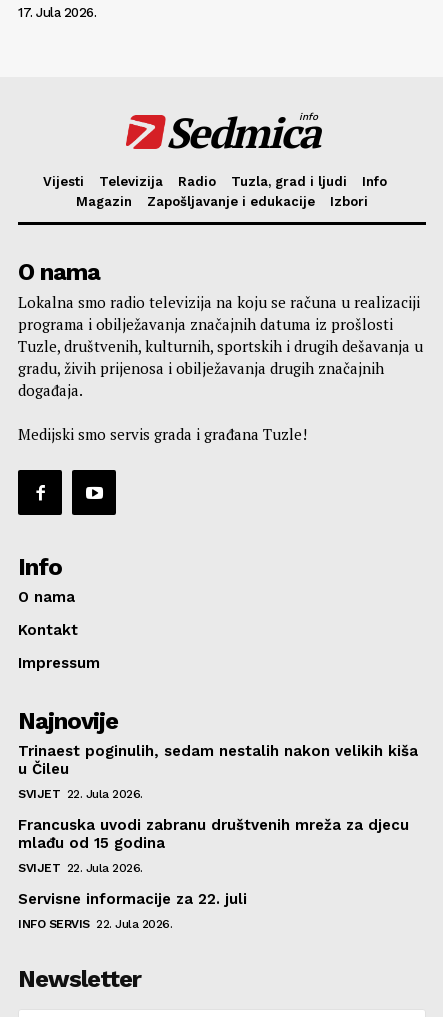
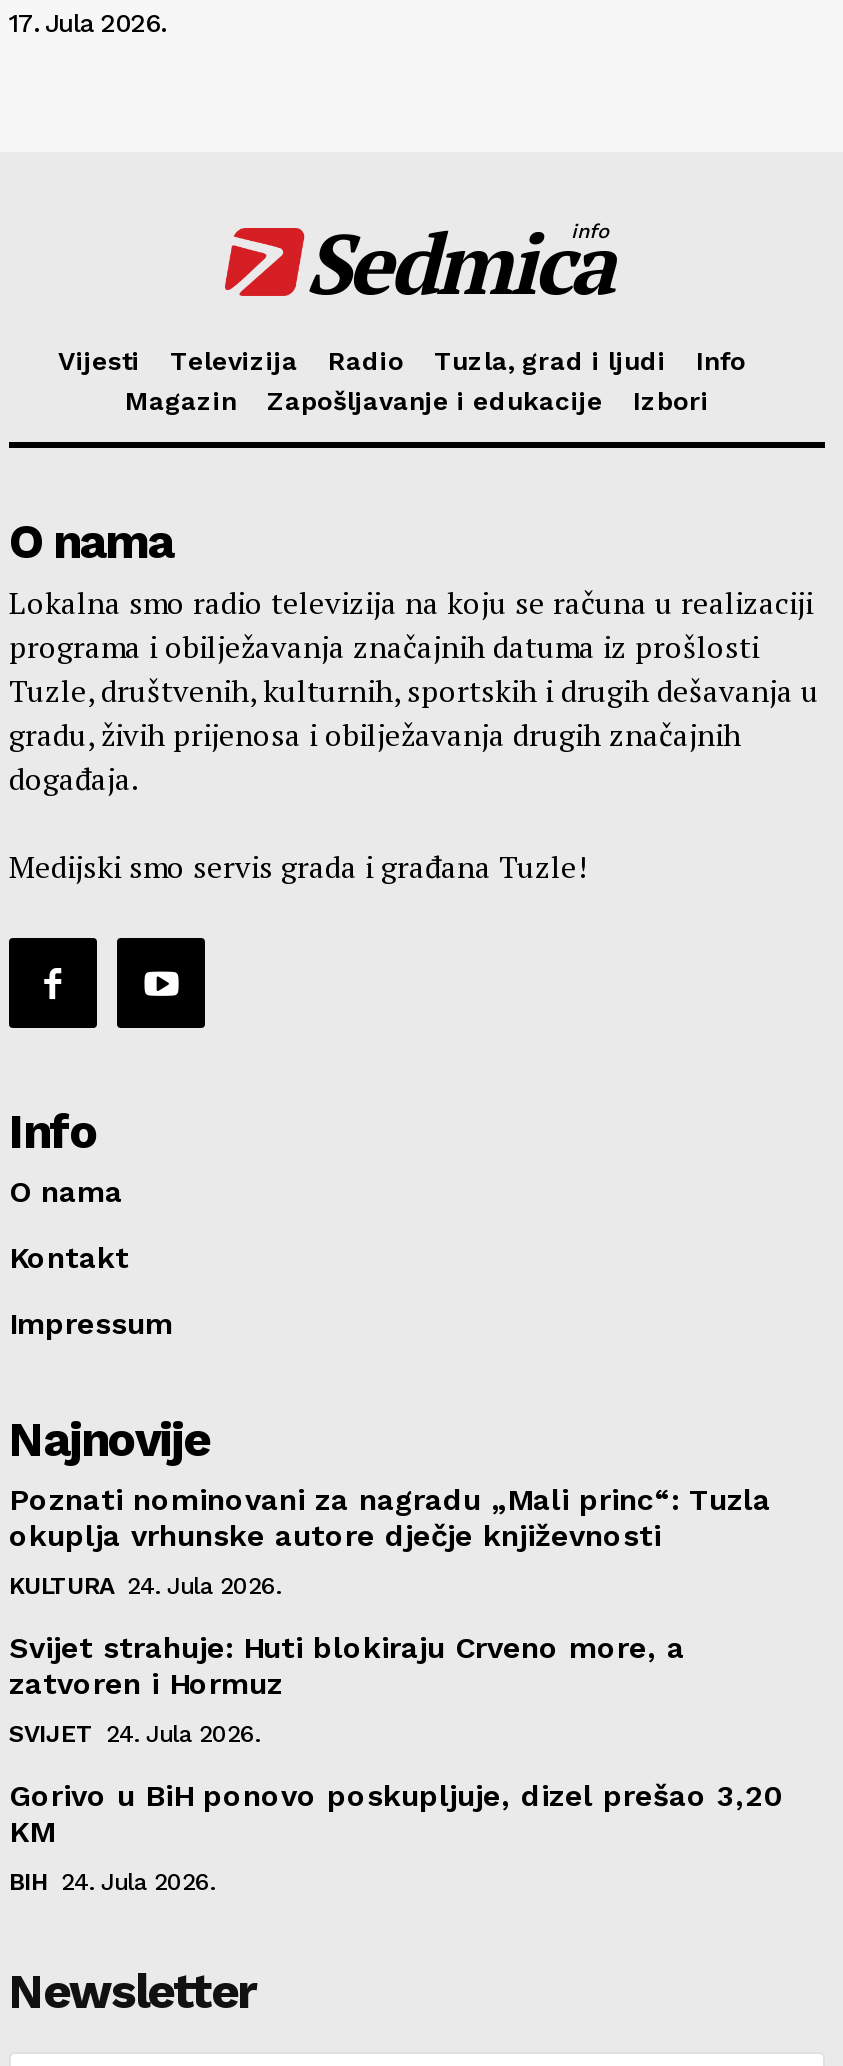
[18,742,418,778] Trinaest poginulih, sedam nestalih nakon velikih kiša | u Čileu -> [9,1481,771,1553] Poznati nominovani za nagradu „Mali princ“: Tuzla | okuplja vrhunske autore dječje književnosti
[18,787,142,801] SVIJET 22. Jula 2026. -> [9,1571,281,1599] KULTURA 24. Jula 2026.
[18,816,409,852] Francuska uvodi zabranu društvenih mreža za djecu | mlađu od 15 godina -> [9,1629,685,1701] Svijet strahuje: Huti blokiraju Crveno more, a | zatvoren i Hormuz
[18,861,142,875] SVIJET 22. Jula 2026. -> [9,1719,260,1747] SVIJET 24. Jula 2026.
[18,890,247,908] Servisne informacije za 22. juli -> [9,1777,783,1849] Gorivo u BiH ponovo poskupljuje, dizel prešao 3,20 | KM
[18,917,172,931] INFO SERVIS 22. Jula 2026. -> [9,1867,215,1895] BIH 24. Jula 2026.

